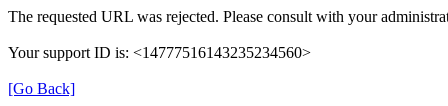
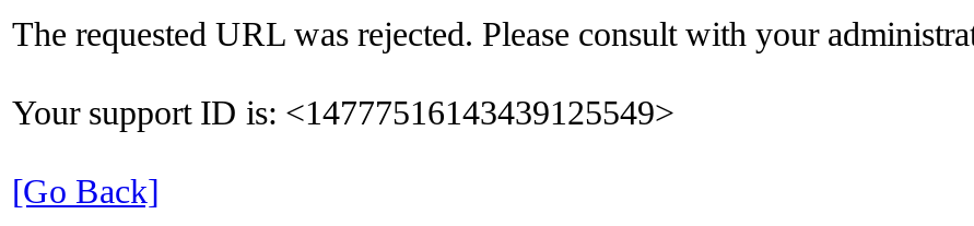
[8,44,311,61] Your support ID is: <14777516143235234560> -> [12,94,674,131] Your support ID is: <14777516143439125549>

